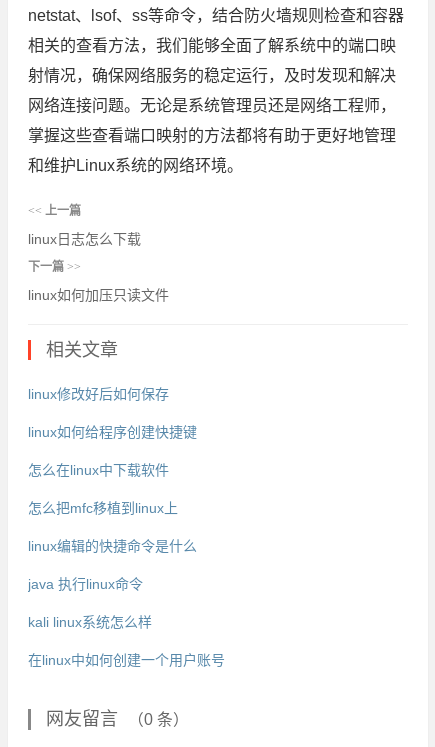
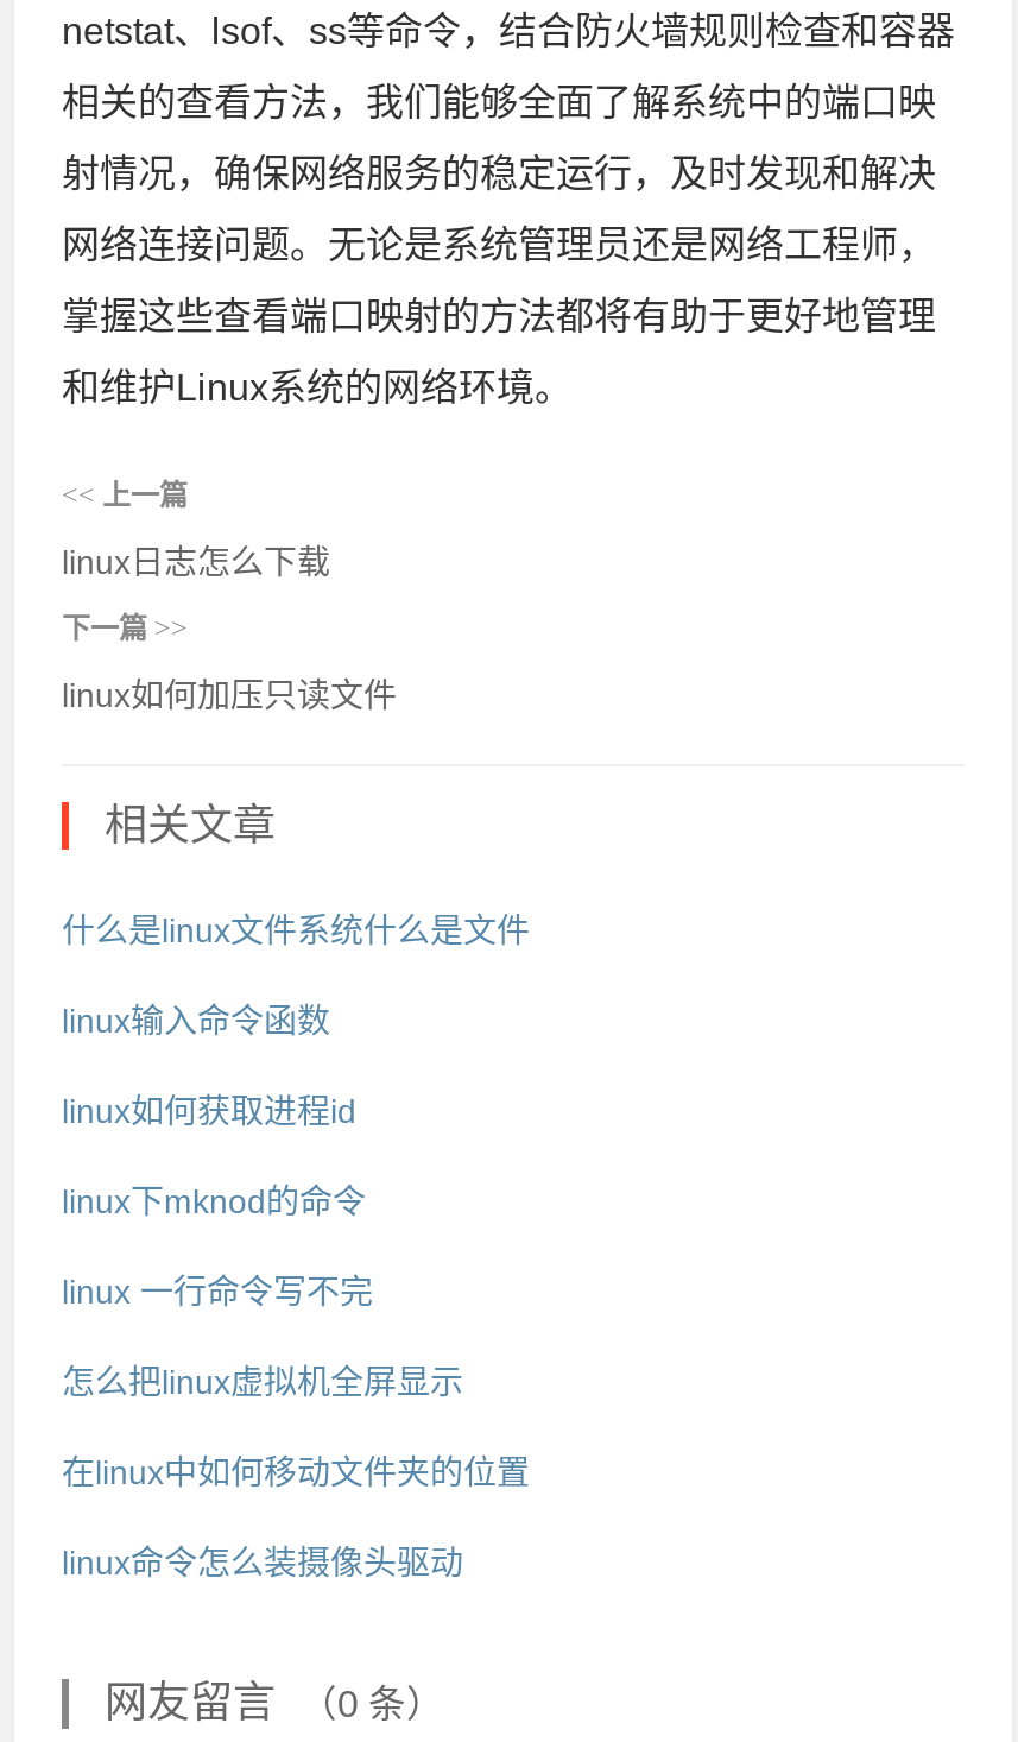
[28,385,169,401] linux修改好后如何保存 -> [62,910,530,948] 什么是linux文件系统什么是文件
[28,423,197,439] linux如何给程序创建快捷键 -> [62,1001,330,1039] linux输入命令函数
[28,461,169,477] 怎么在linux中下载软件 -> [62,1091,356,1129] linux如何获取进程id
[28,499,178,515] 怎么把mfc移植到linux上 -> [62,1181,366,1219] linux下mknod的命令
[28,537,197,553] linux编辑的快捷命令是什么 -> [62,1271,373,1309] linux 一行命令写不完
[28,575,143,591] java 执行linux命令 -> [62,1362,463,1400] 怎么把linux虚拟机全屏显示
[28,613,152,629] kali linux系统怎么样 -> [62,1452,530,1490] 在linux中如何移动文件夹的位置
[28,651,225,667] 在linux中如何创建一个用户账号 -> [62,1542,463,1580] linux命令怎么装摄像头驱动

